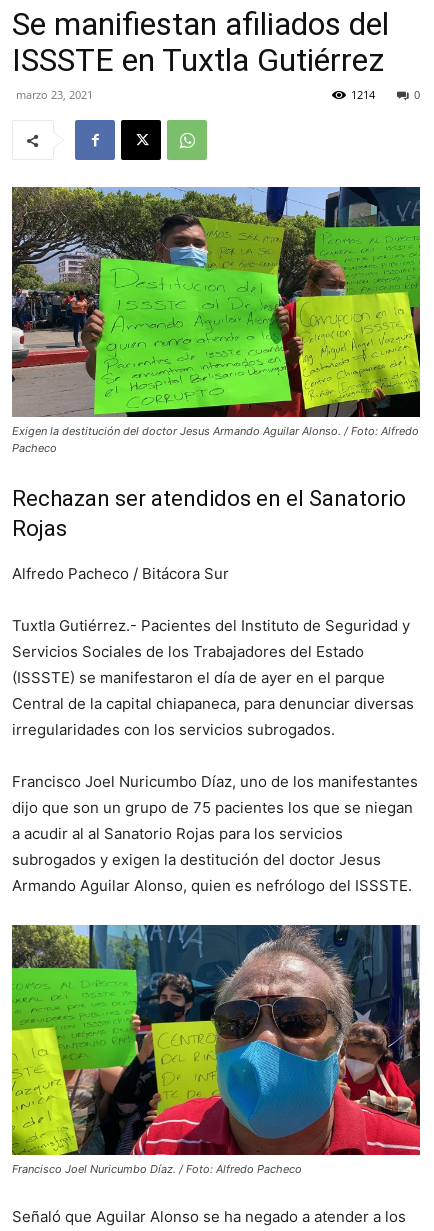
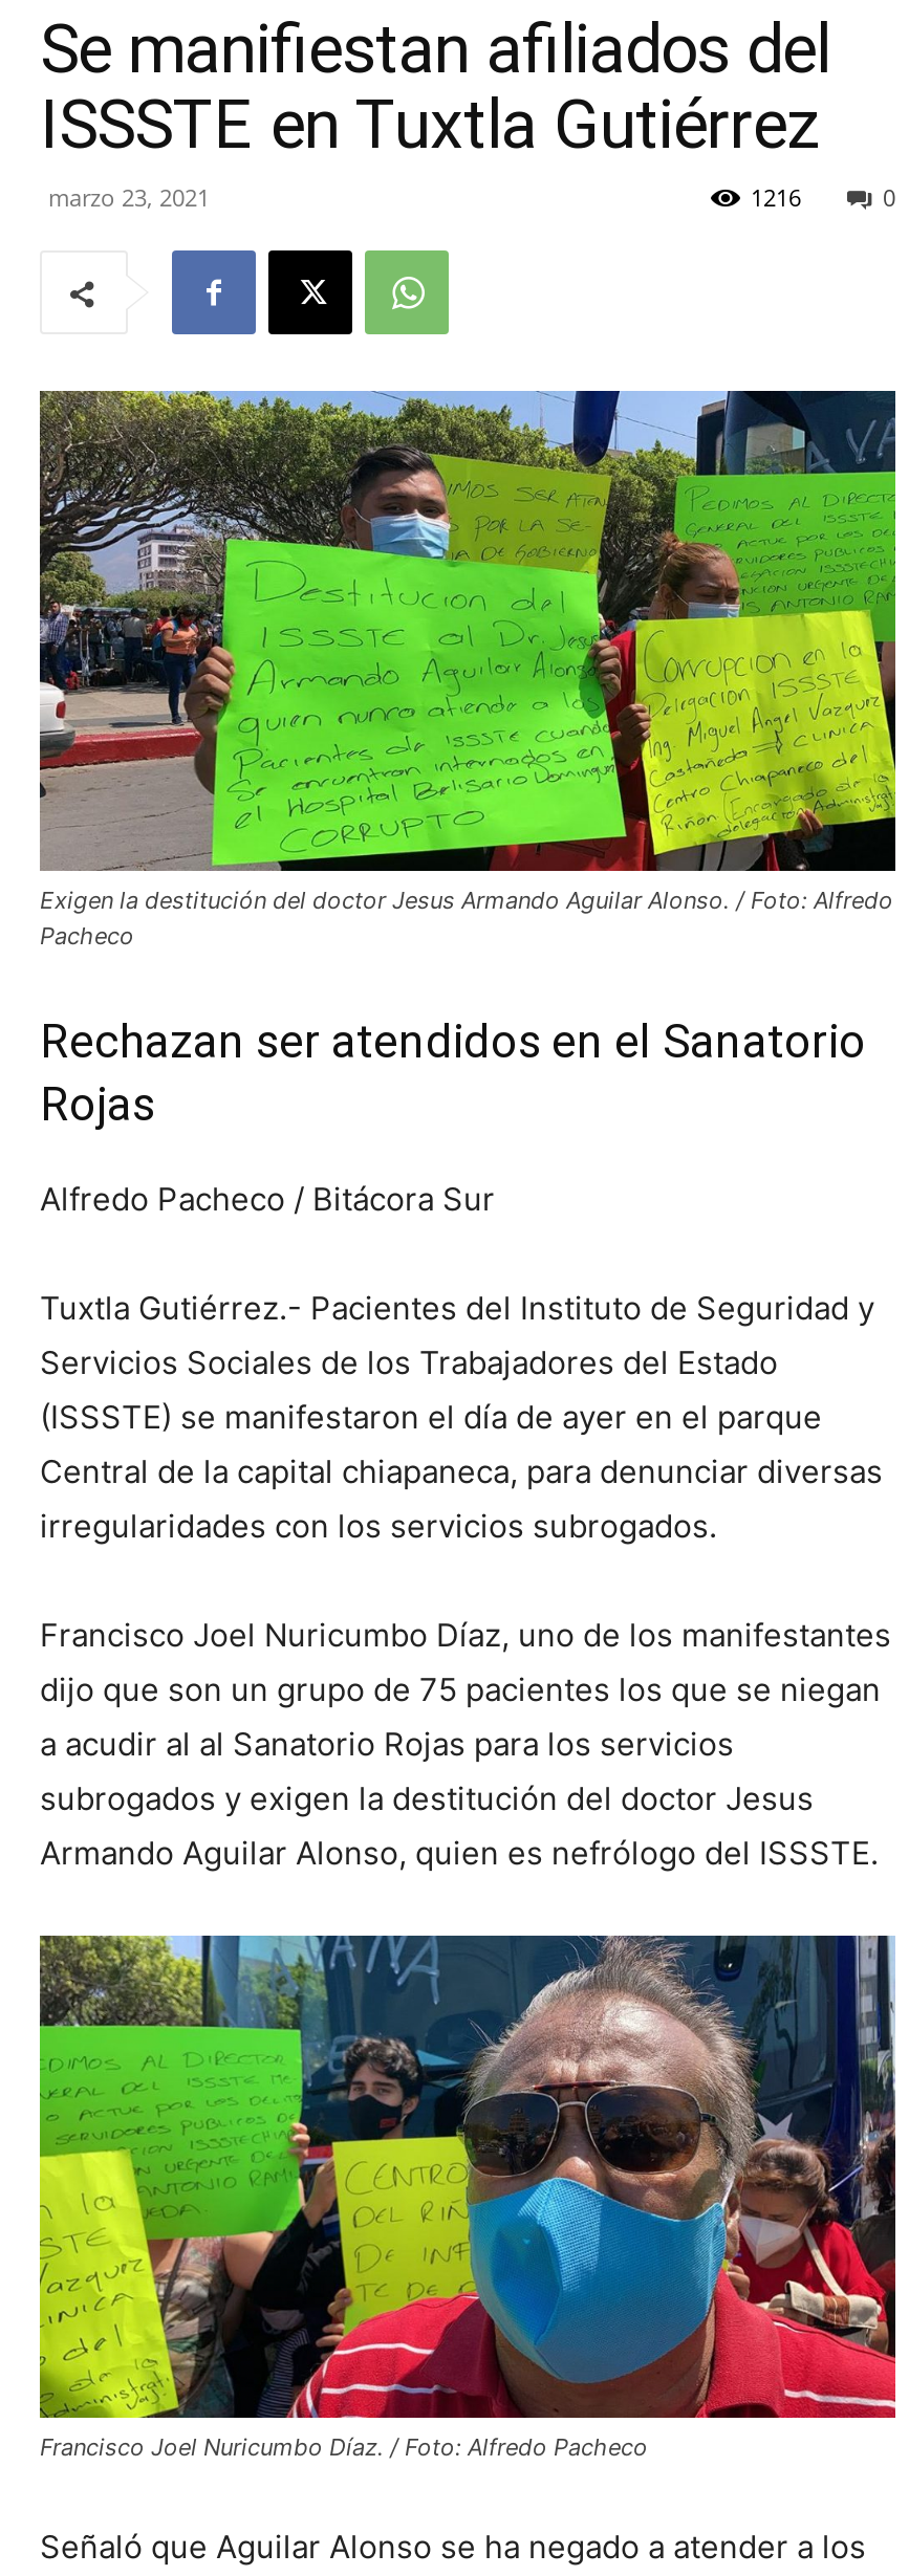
[351,87,375,102] 1214 -> [751,181,801,213] 1216

